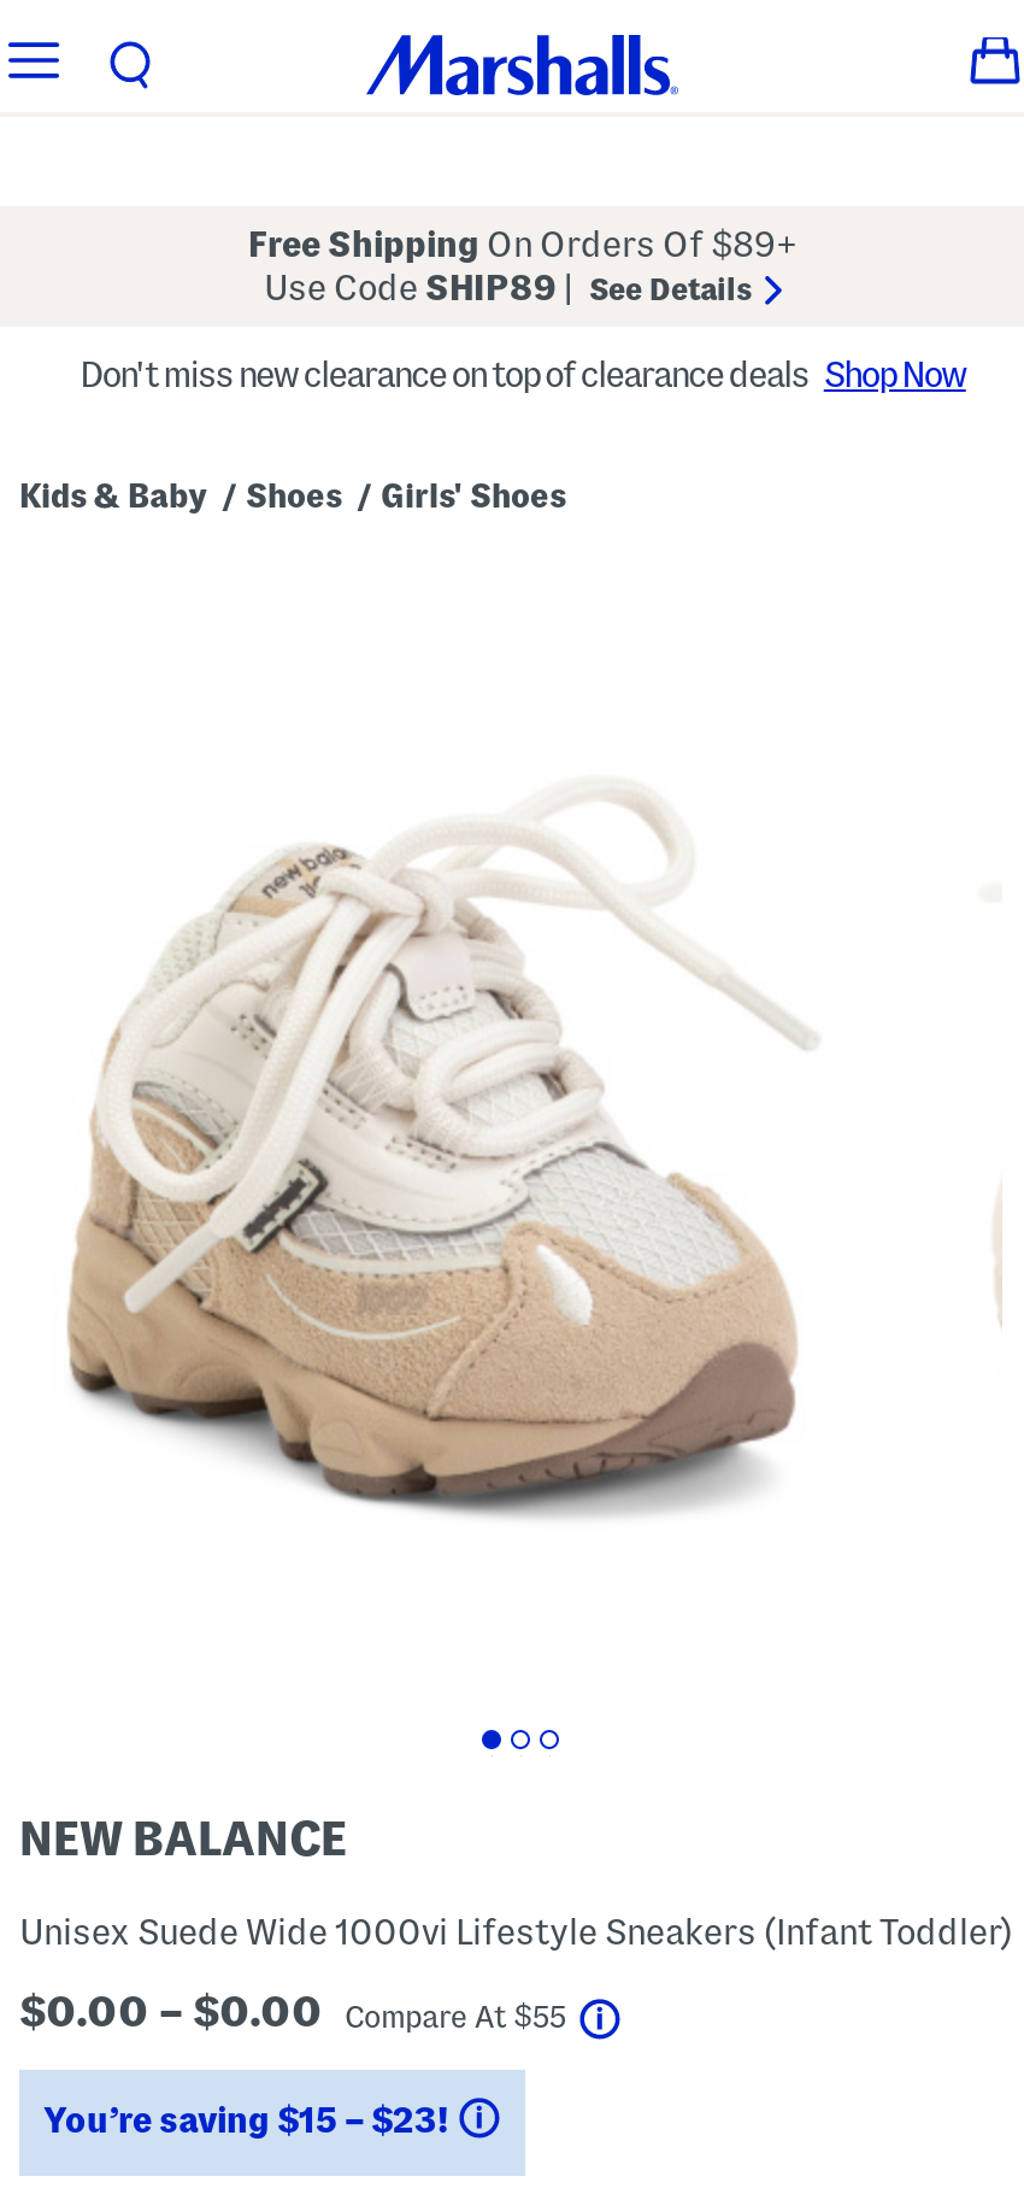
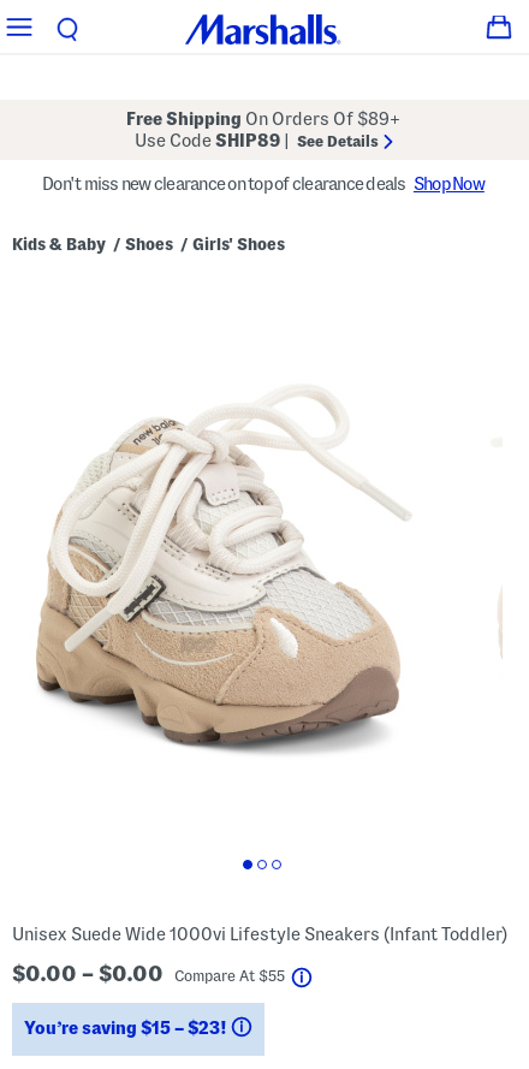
[19,1812,347,1865] NEW BALANCE -> none

